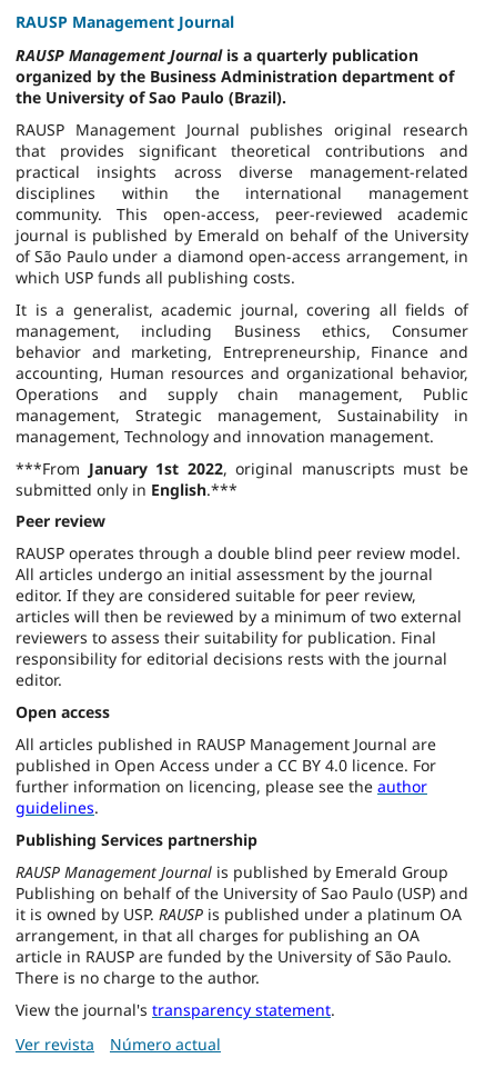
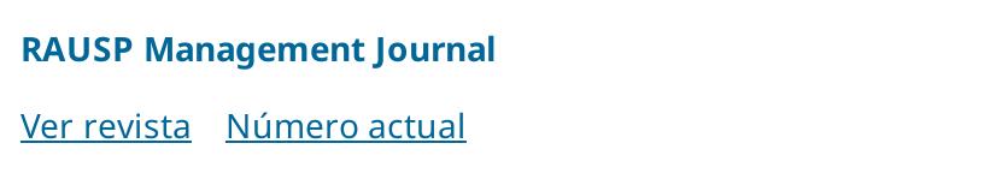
[16,44,468,1021] RAUSP Management Journal is a quarterly publication | organized by the Business Administration department of | the University of Sao Paulo (Brazil). | RAUSP Management Journal publishes original research | that provides significant theoretical contributions and | practical insights across diverse management-related | disciplines within the international management | community. This open-access, peer-reviewed academic | journal is published by Emerald on behalf of the University | of São Paulo under a diamond open-access arrangement, in | which USP funds all publishing costs. | It is a generalist, academic journal, covering all fields of | management, including Business ethics, Consumer | behavior and marketing, Entrepreneurship, Finance and | accounting, Human resources and organizational behavior, | Operations and supply chain management, Public | management, Strategic management, Sustainability in | management, Technology and innovation management. | ***From January 1st 2022, original manuscripts must be | submitted only in English.*** | Peer review | RAUSP operates through a double blind peer review model. | All articles undergo an initial assessment by the journal | editor. If they are considered suitable for peer review, | articles will then be reviewed by a minimum of two external | reviewers to assess their suitability for publication. Final | responsibility for editorial decisions rests with the journal | editor. | Open access | All articles published in RAUSP Management Journal are | published in Open Access under a CC BY 4.0 licence. For | further information on licencing, please see the author | guidelines. | Publishing Services partnership | RAUSP Management Journal is published by Emerald Group | Publishing on behalf of the University of Sao Paulo (USP) and | it is owned by USP. RAUSP is published under a platinum OA | arrangement, in that all charges for publishing an OA | article in RAUSP are funded by the University of São Paulo. | There is no charge to the author. | View the journal's transparency statement. -> none

